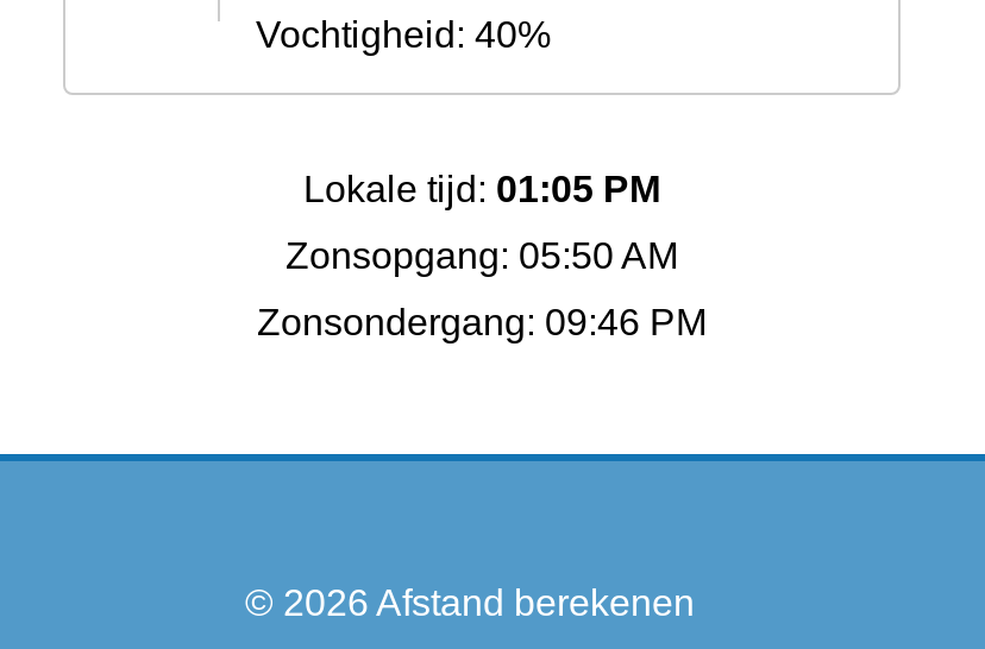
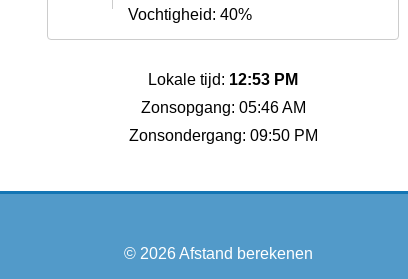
[303,169,660,209] Lokale tijd: 01:05 PM -> [148,71,298,88] Lokale tijd: 12:53 PM
[286,235,678,276] Zonsopgang: 05:50 AM -> [140,99,305,116] Zonsopgang: 05:46 AM
[257,302,707,342] Zonsondergang: 09:46 PM -> [128,127,317,144] Zonsondergang: 09:50 PM

